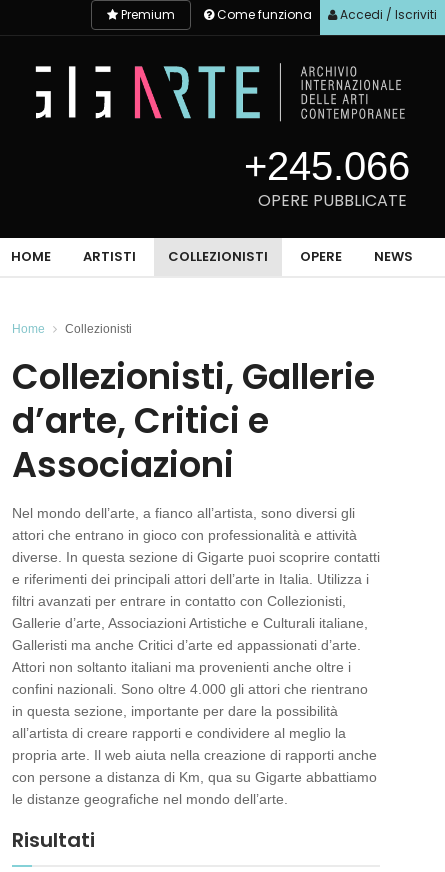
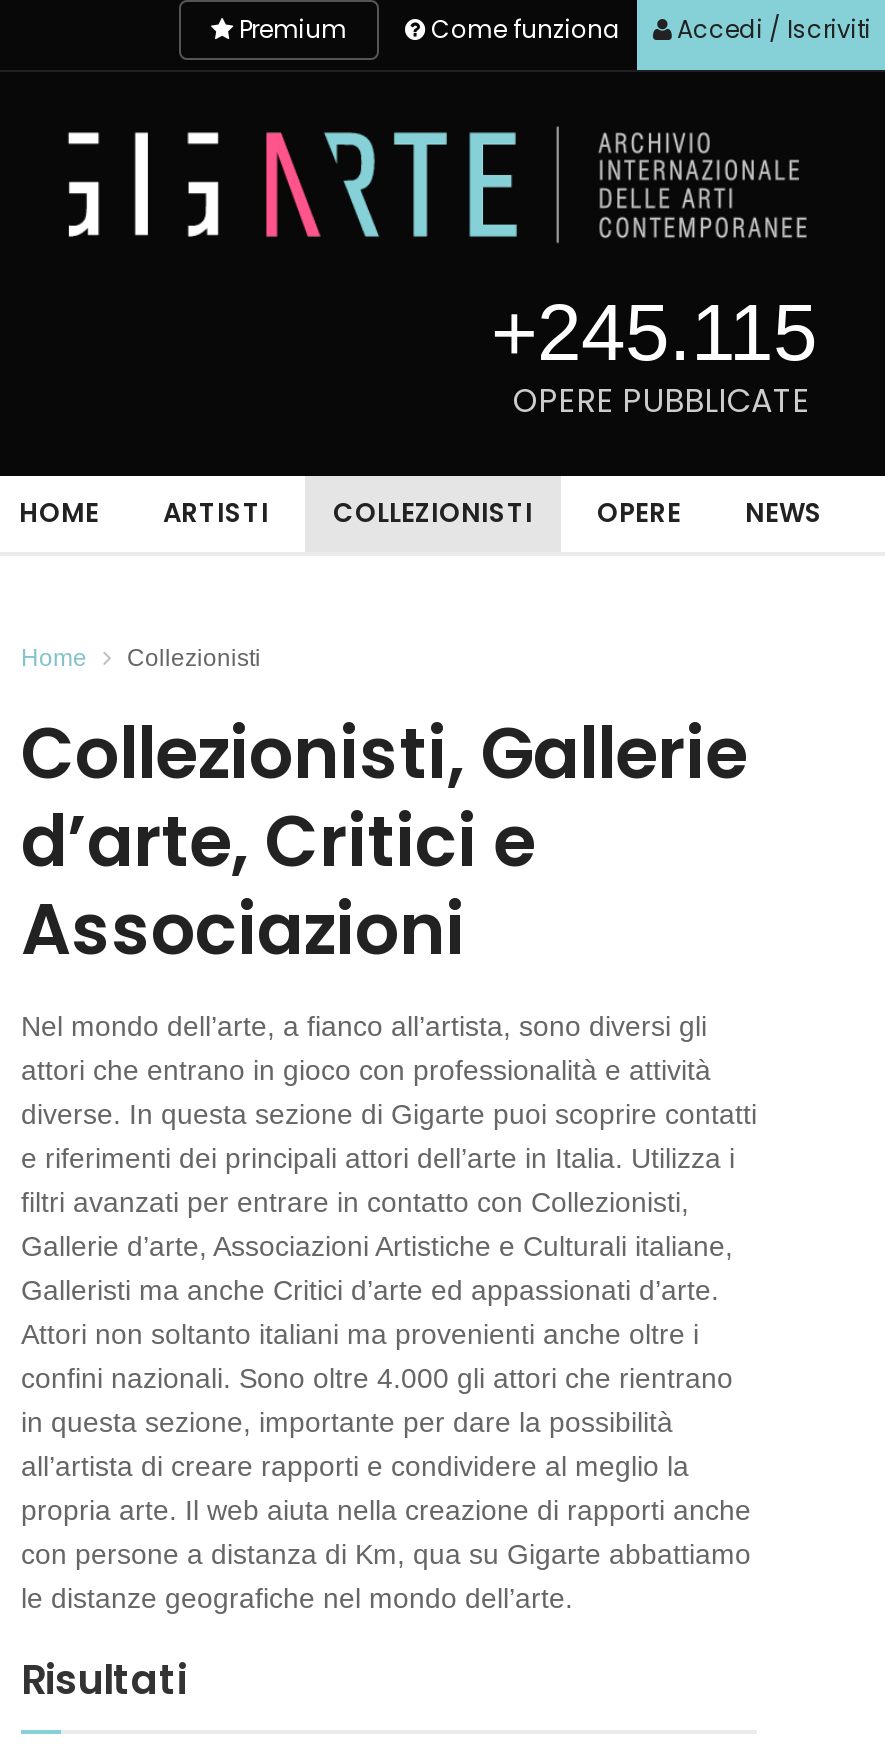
[244,144,410,188] +245.066 -> [491,288,817,376] +245.115

